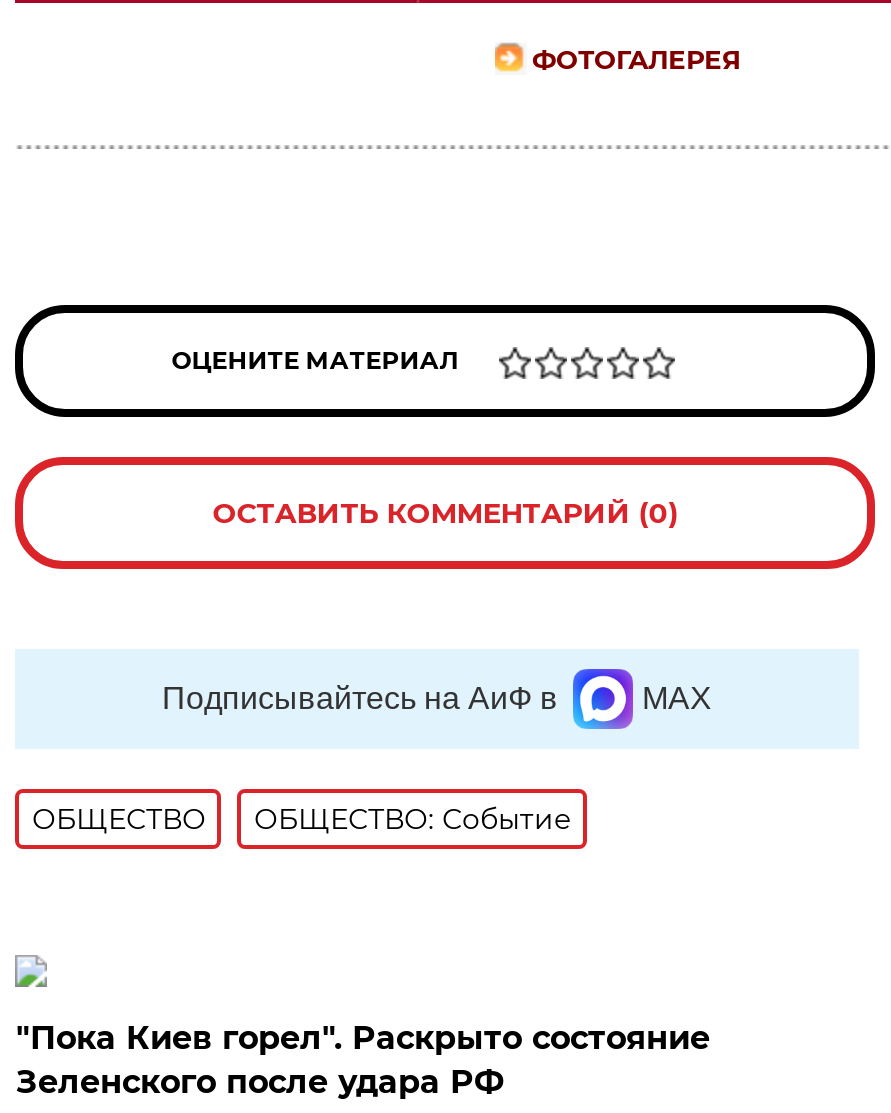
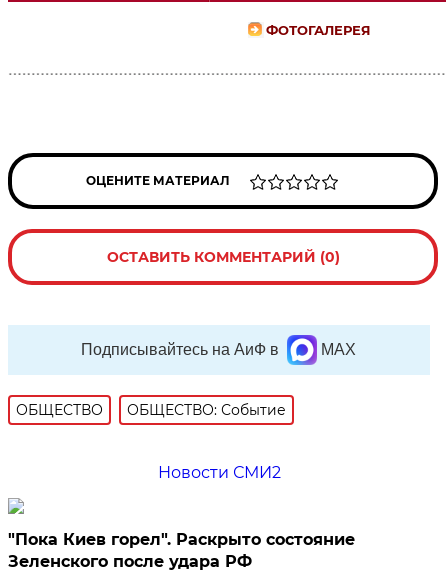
none -> [158,463,281,482] Новости СМИ2

